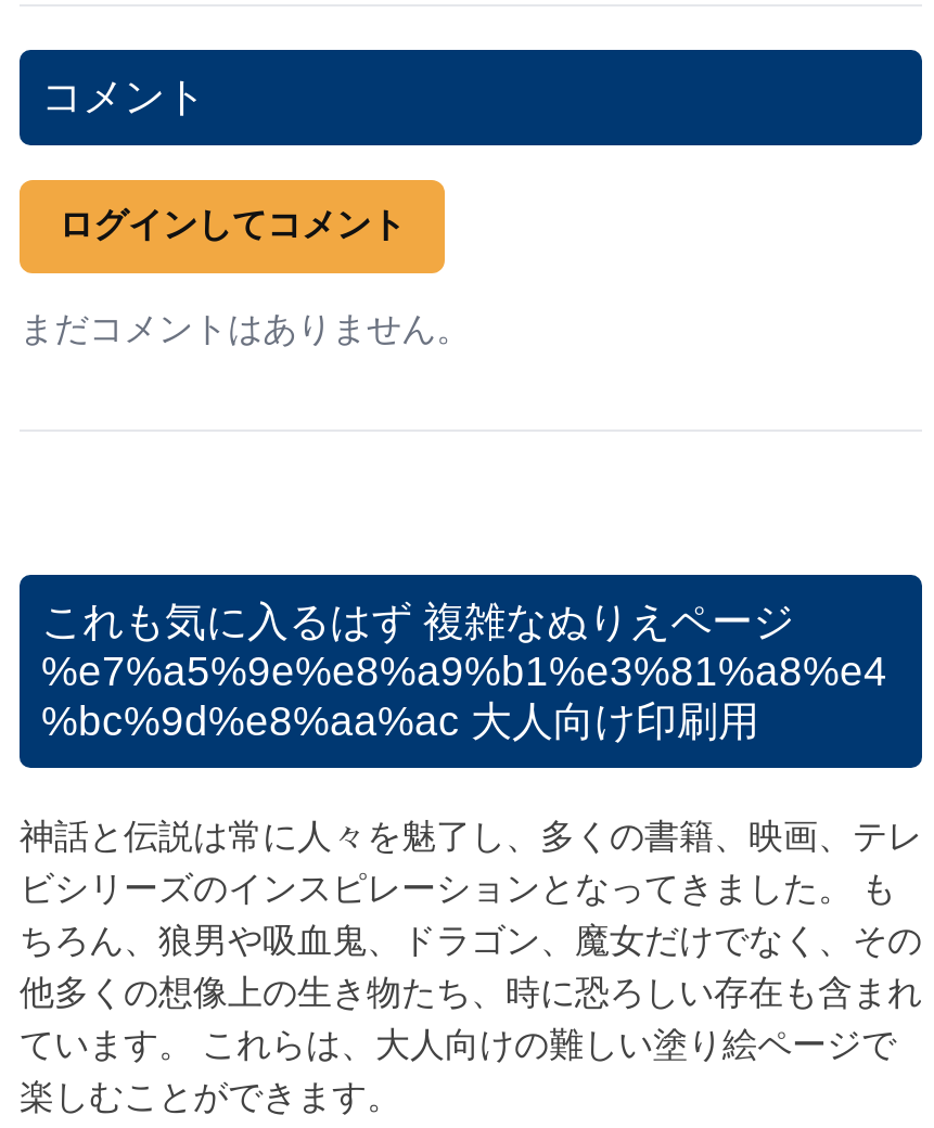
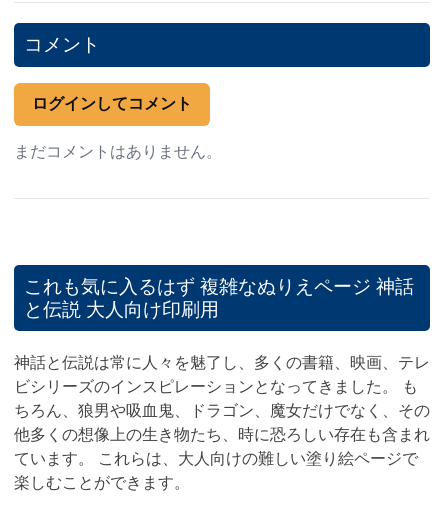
[41,598,887,744] これも気に入るはず複雑なぬりえページ | %e7%a5%9e%e8%a9%b1%e3%81%a8%e4 | %bc%9d%e8%aa%ac 大人向け印刷用 -> [24,276,414,320] これも気に入るはず複雑なぬりえページ 神話 | と伝説 大人向け印刷用

